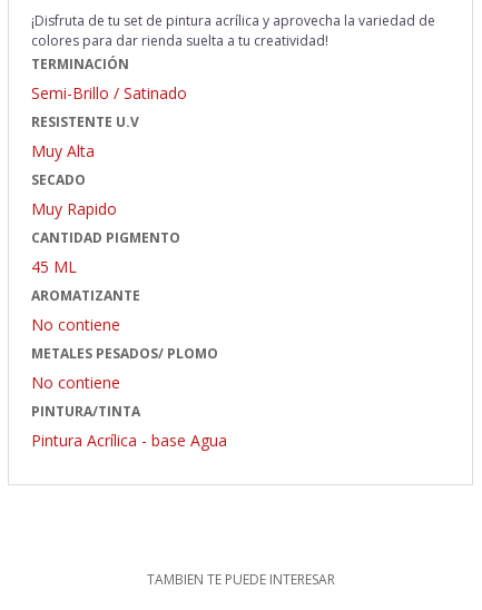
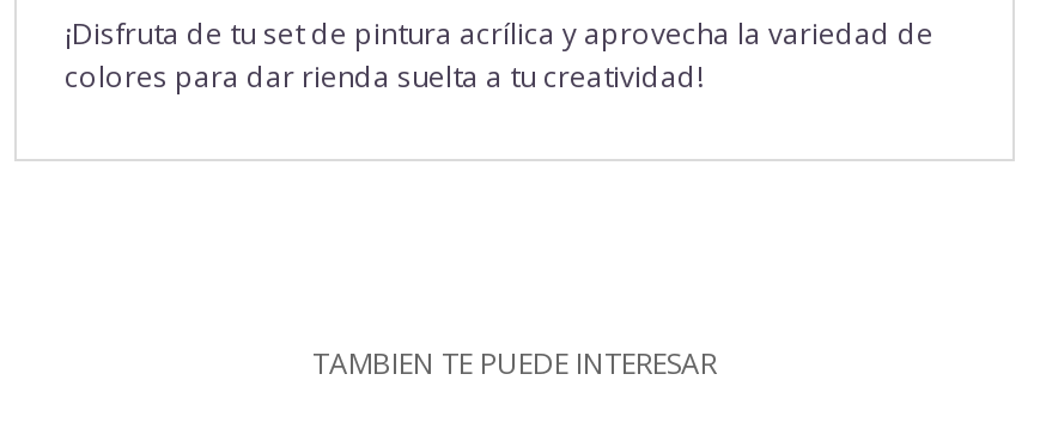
[31,55,227,451] TERMINACIÓN | Semi-Brillo / Satinado | RESISTENTE U.V | Muy Alta | SECADO | Muy Rapido | CANTIDAD PIGMENTO | 45 ML | AROMATIZANTE | No contiene | METALES PESADOS/ PLOMO | No contiene | PINTURA/TINTA | Pintura Acrílica - base Agua -> none

